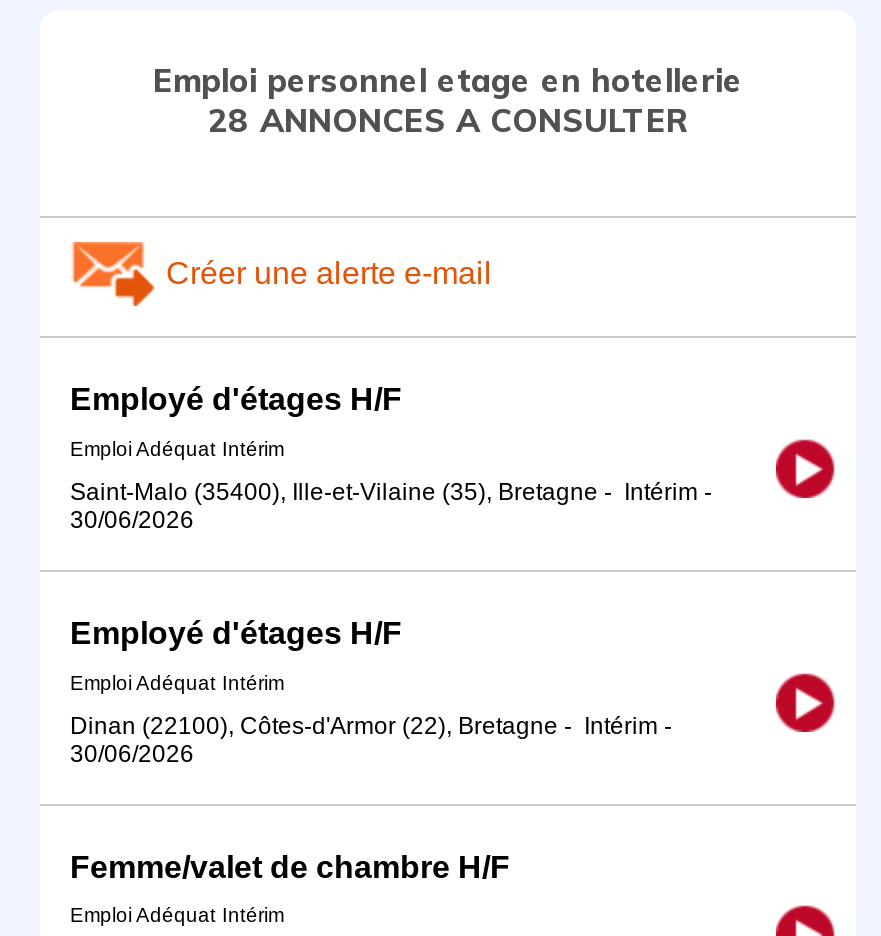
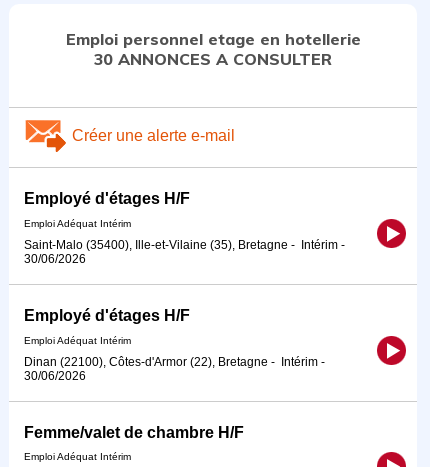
[208,100,688,140] 28 ANNONCES A CONSULTER -> [94,49,332,69] 30 ANNONCES A CONSULTER

